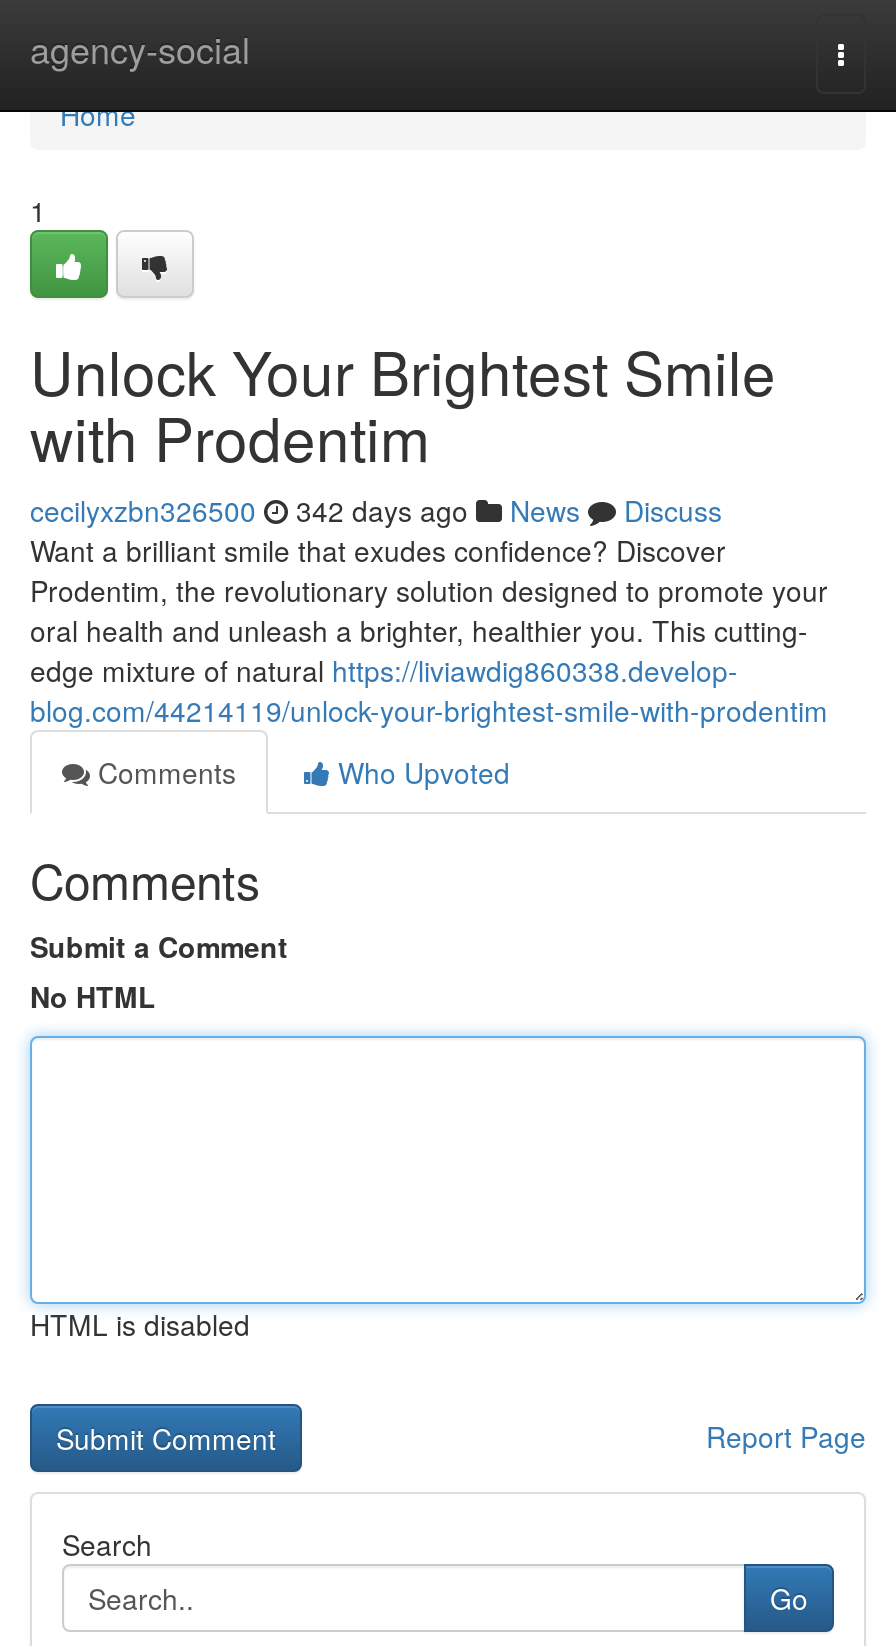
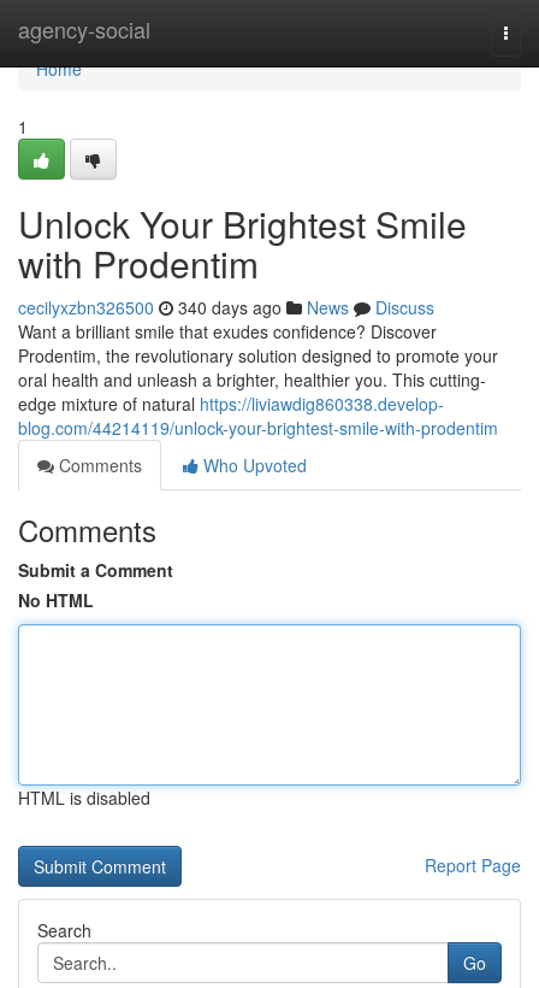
[30,490,722,530] cecilyxzbn326500 342 days ago News Discuss -> [18,295,434,319] cecilyxzbn326500 340 days ago News Discuss

